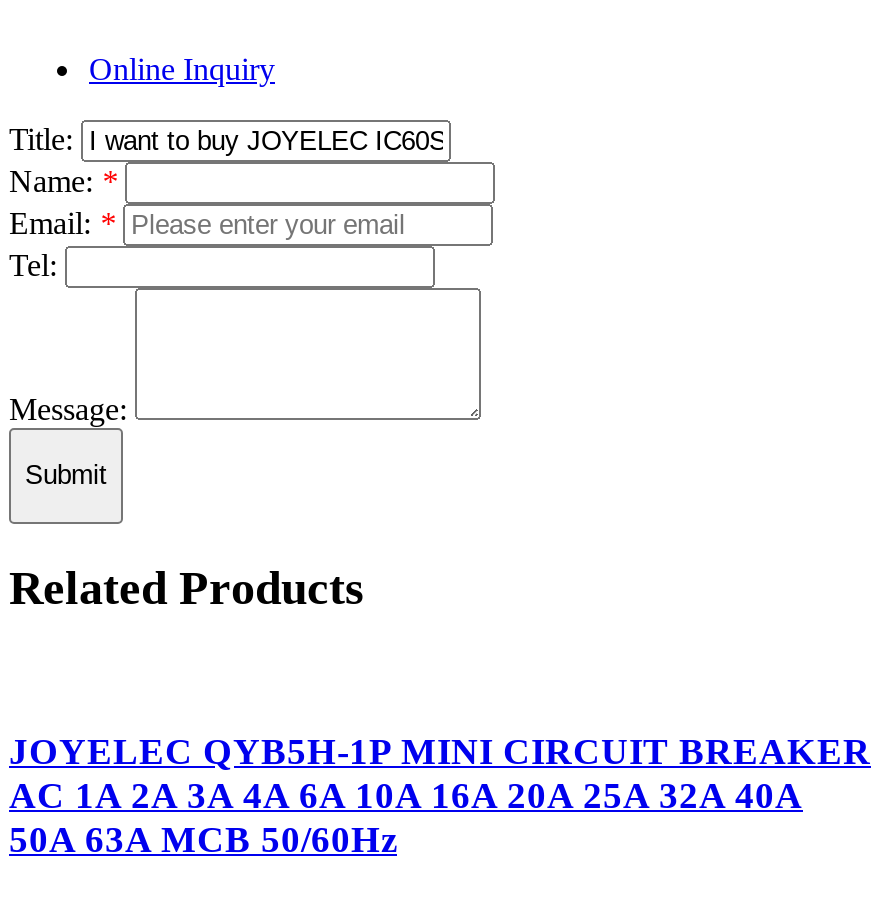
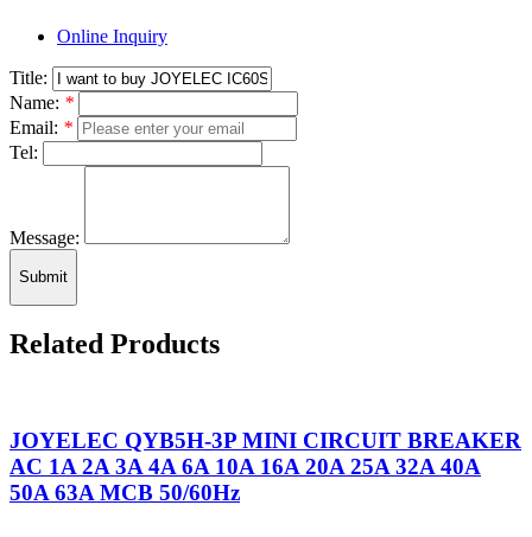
[9,730,871,772] JOYELEC QYB5H-1P MINI CIRCUIT BREAKER -> [9,428,521,453] JOYELEC QYB5H-3P MINI CIRCUIT BREAKER

